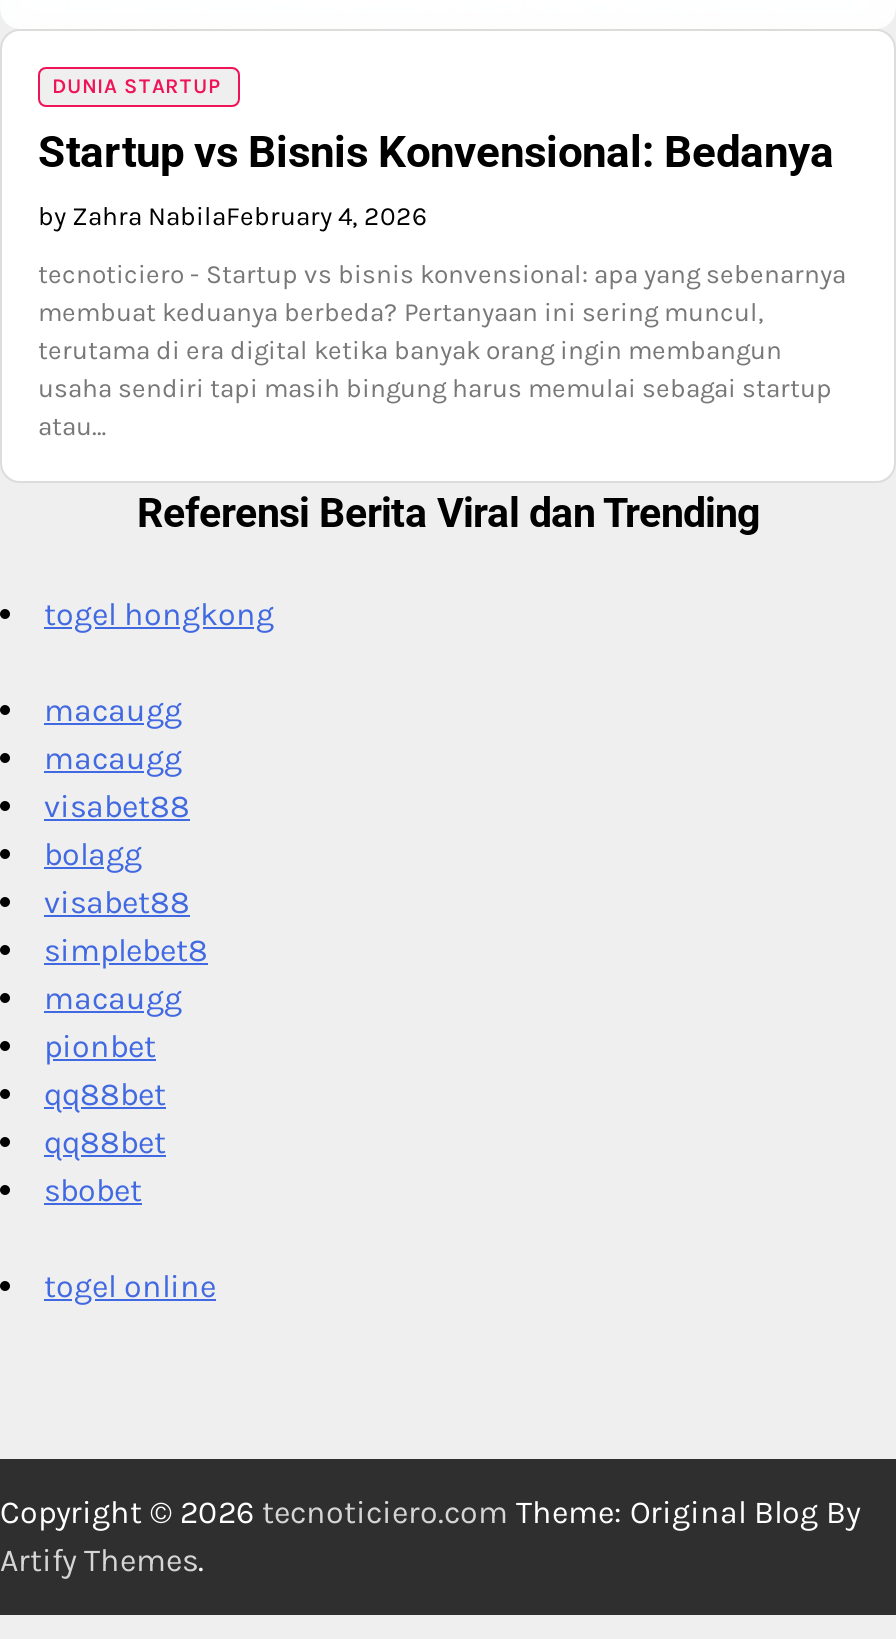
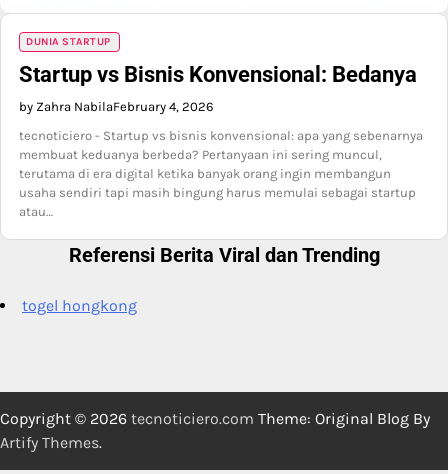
[44,691,216,1305] macaugg | macaugg | visabet88 | bolagg | visabet88 | simplebet8 | macaugg | pionbet | qq88bet | qq88bet | sbobet | togel online -> none

